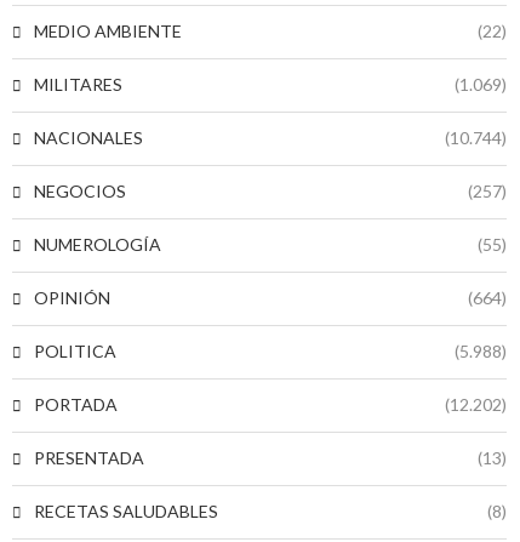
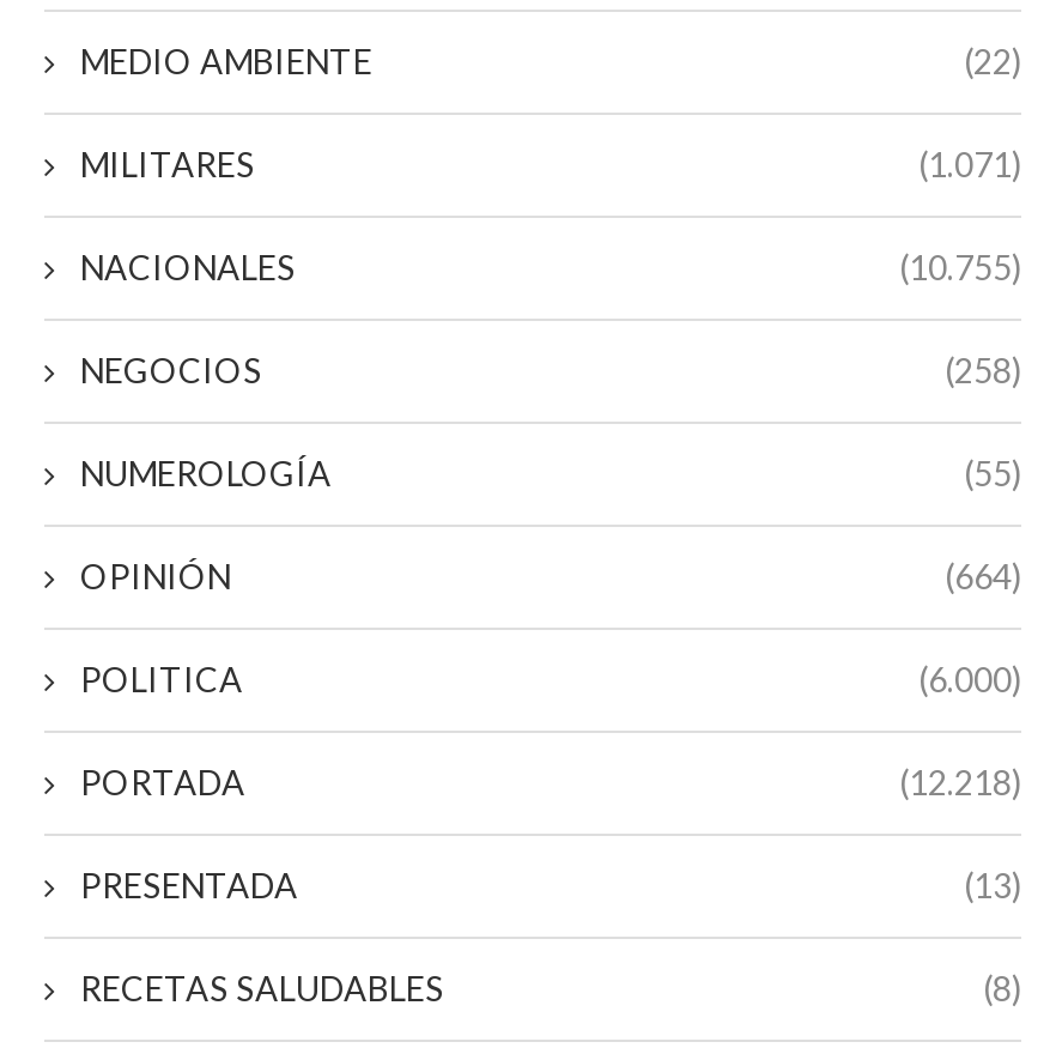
[455,74,507,95] (1.069) -> [918,144,1021,184] (1.071)
[445,127,507,148] (10.744) -> [899,247,1021,287] (10.755)
[468,181,507,201] (257) -> [945,350,1021,390] (258)
[455,341,507,361] (5.988) -> [918,659,1021,699] (6.000)
[445,394,507,415] (12.202) -> [899,762,1021,802] (12.218)

